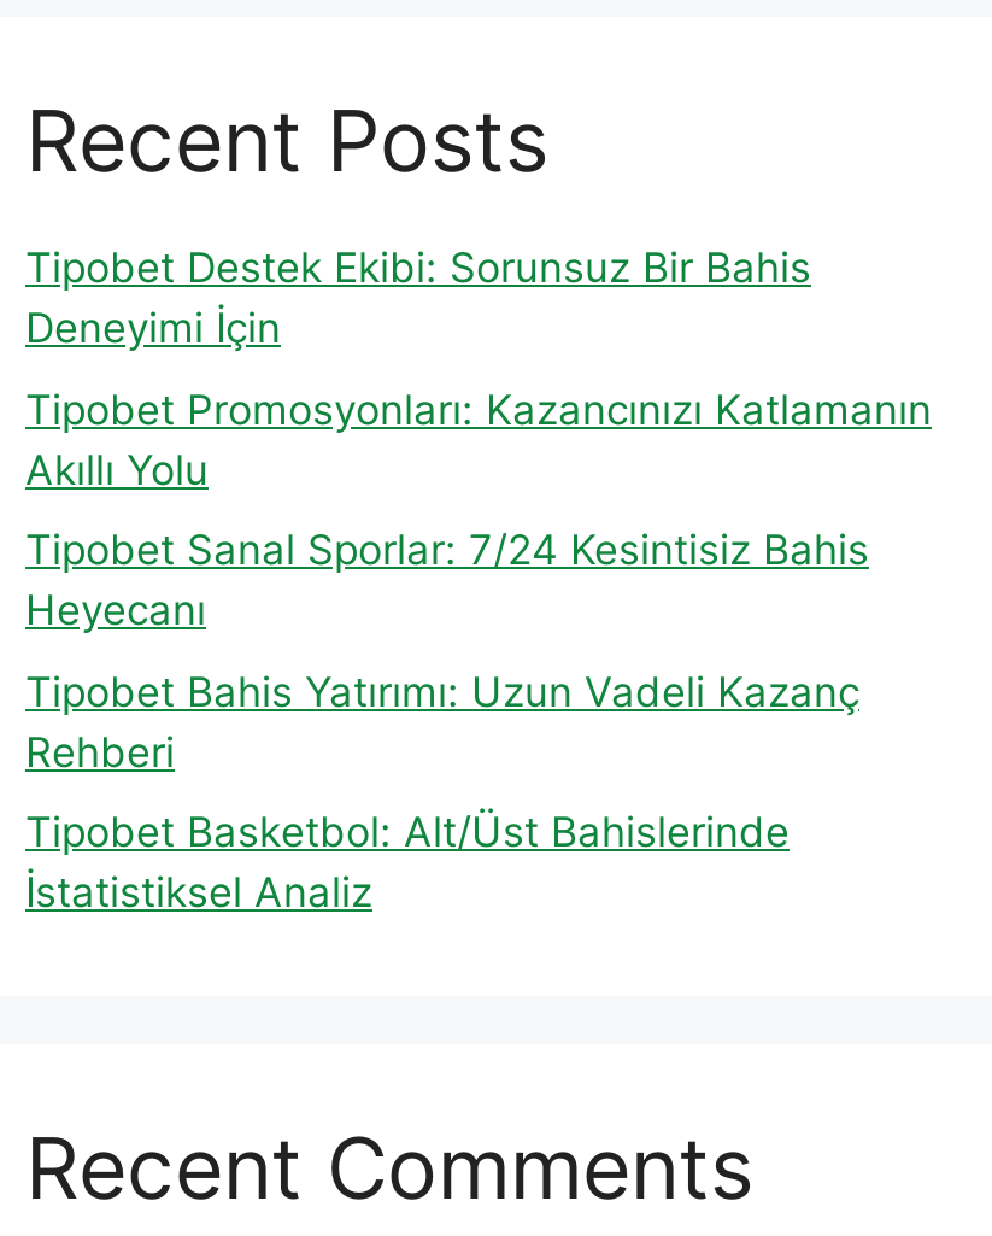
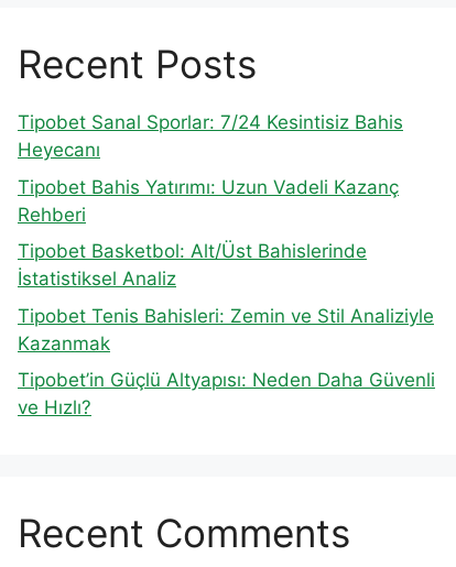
[25,244,932,494] Tipobet Destek Ekibi: Sorunsuz Bir Bahis | Deneyimi İçin | Tipobet Promosyonları: Kazancınızı Katlamanın | Akıllı Yolu -> none
moved [25,526,869,917] -> [18,112,403,290]: Tipobet Sanal Sporlar: 7/24 Kesintisiz Bahis | Heyecanı | Tipobet Bahis Yatırımı: Uzun Vadeli Kazanç | Rehberi | Tipobet Basketbol: Alt/Üst Bahislerinde | İstatistiksel Analiz
none -> [18,305,435,419] Tipobet Tenis Bahisleri: Zemin ve Stil Analiziyle | Kazanmak | Tipobet’in Güçlü Altyapısı: Neden Daha Güvenli | ve Hızlı?

